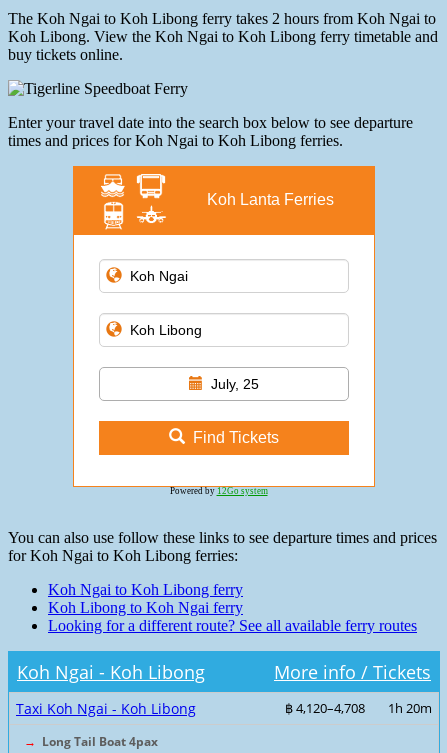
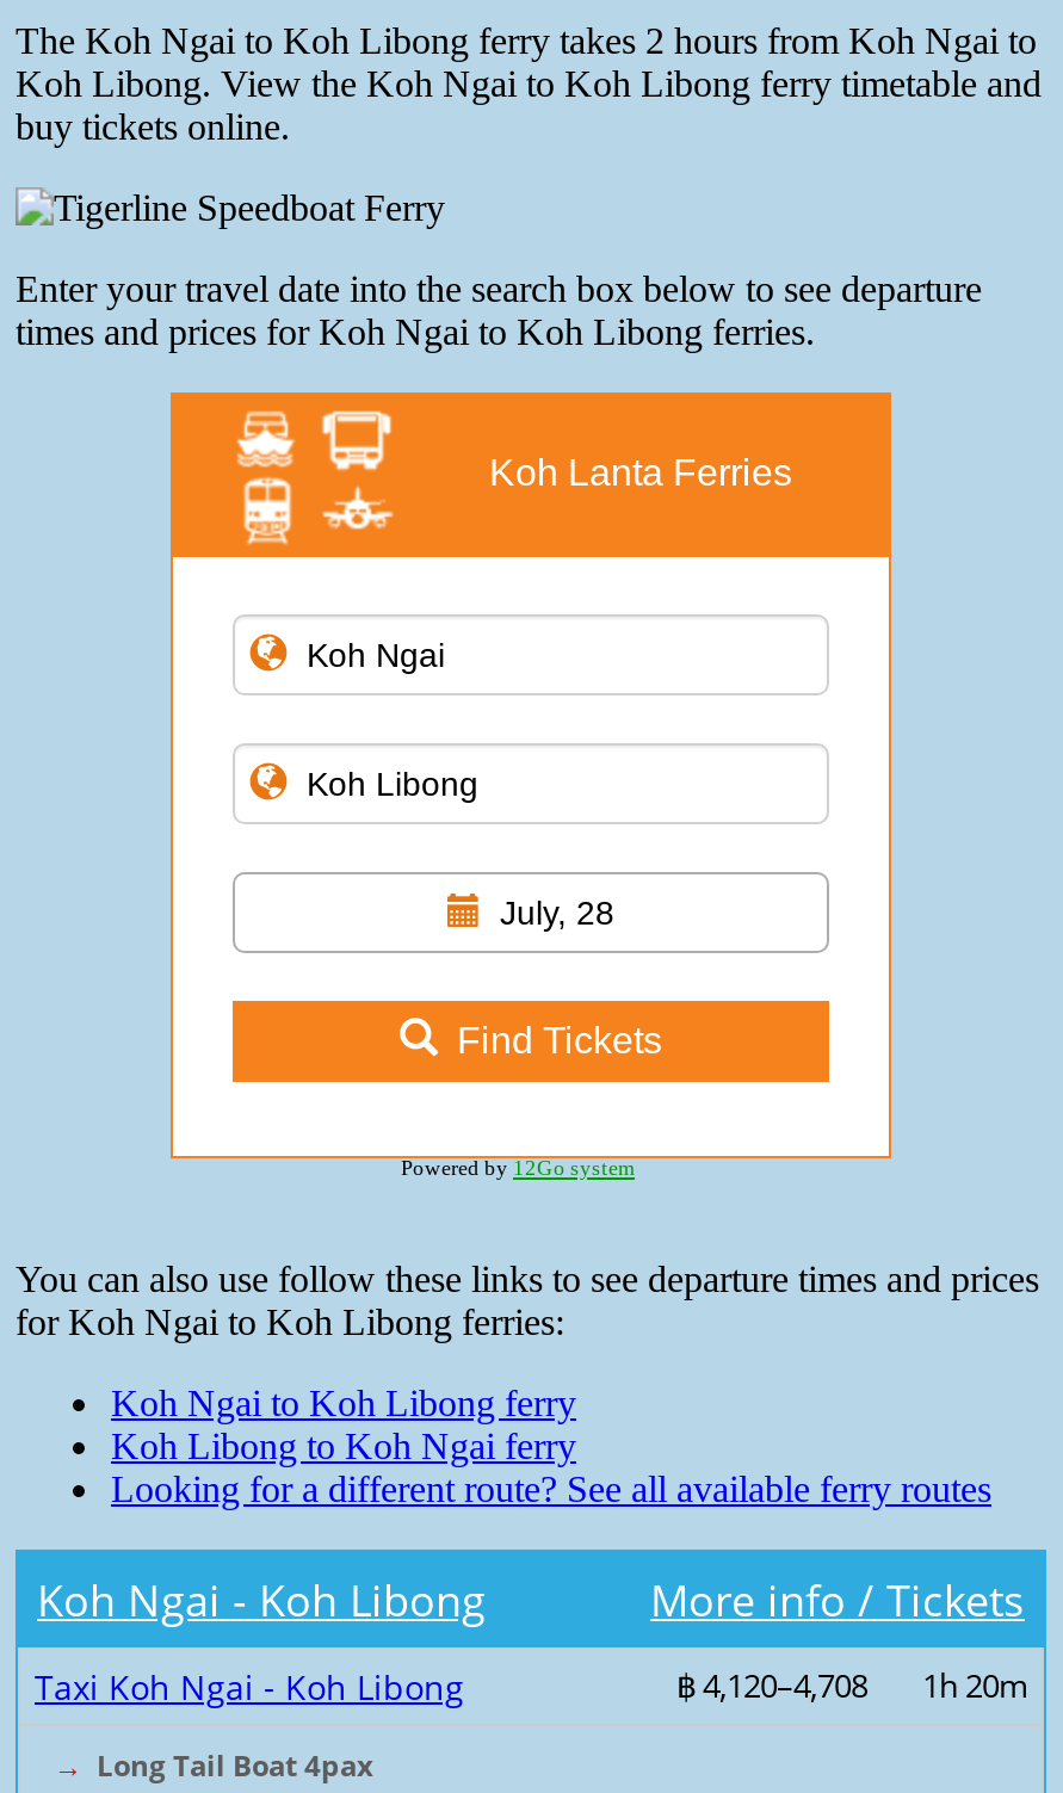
[211,376,259,392] July, 25 -> [500,894,614,932] July, 28

